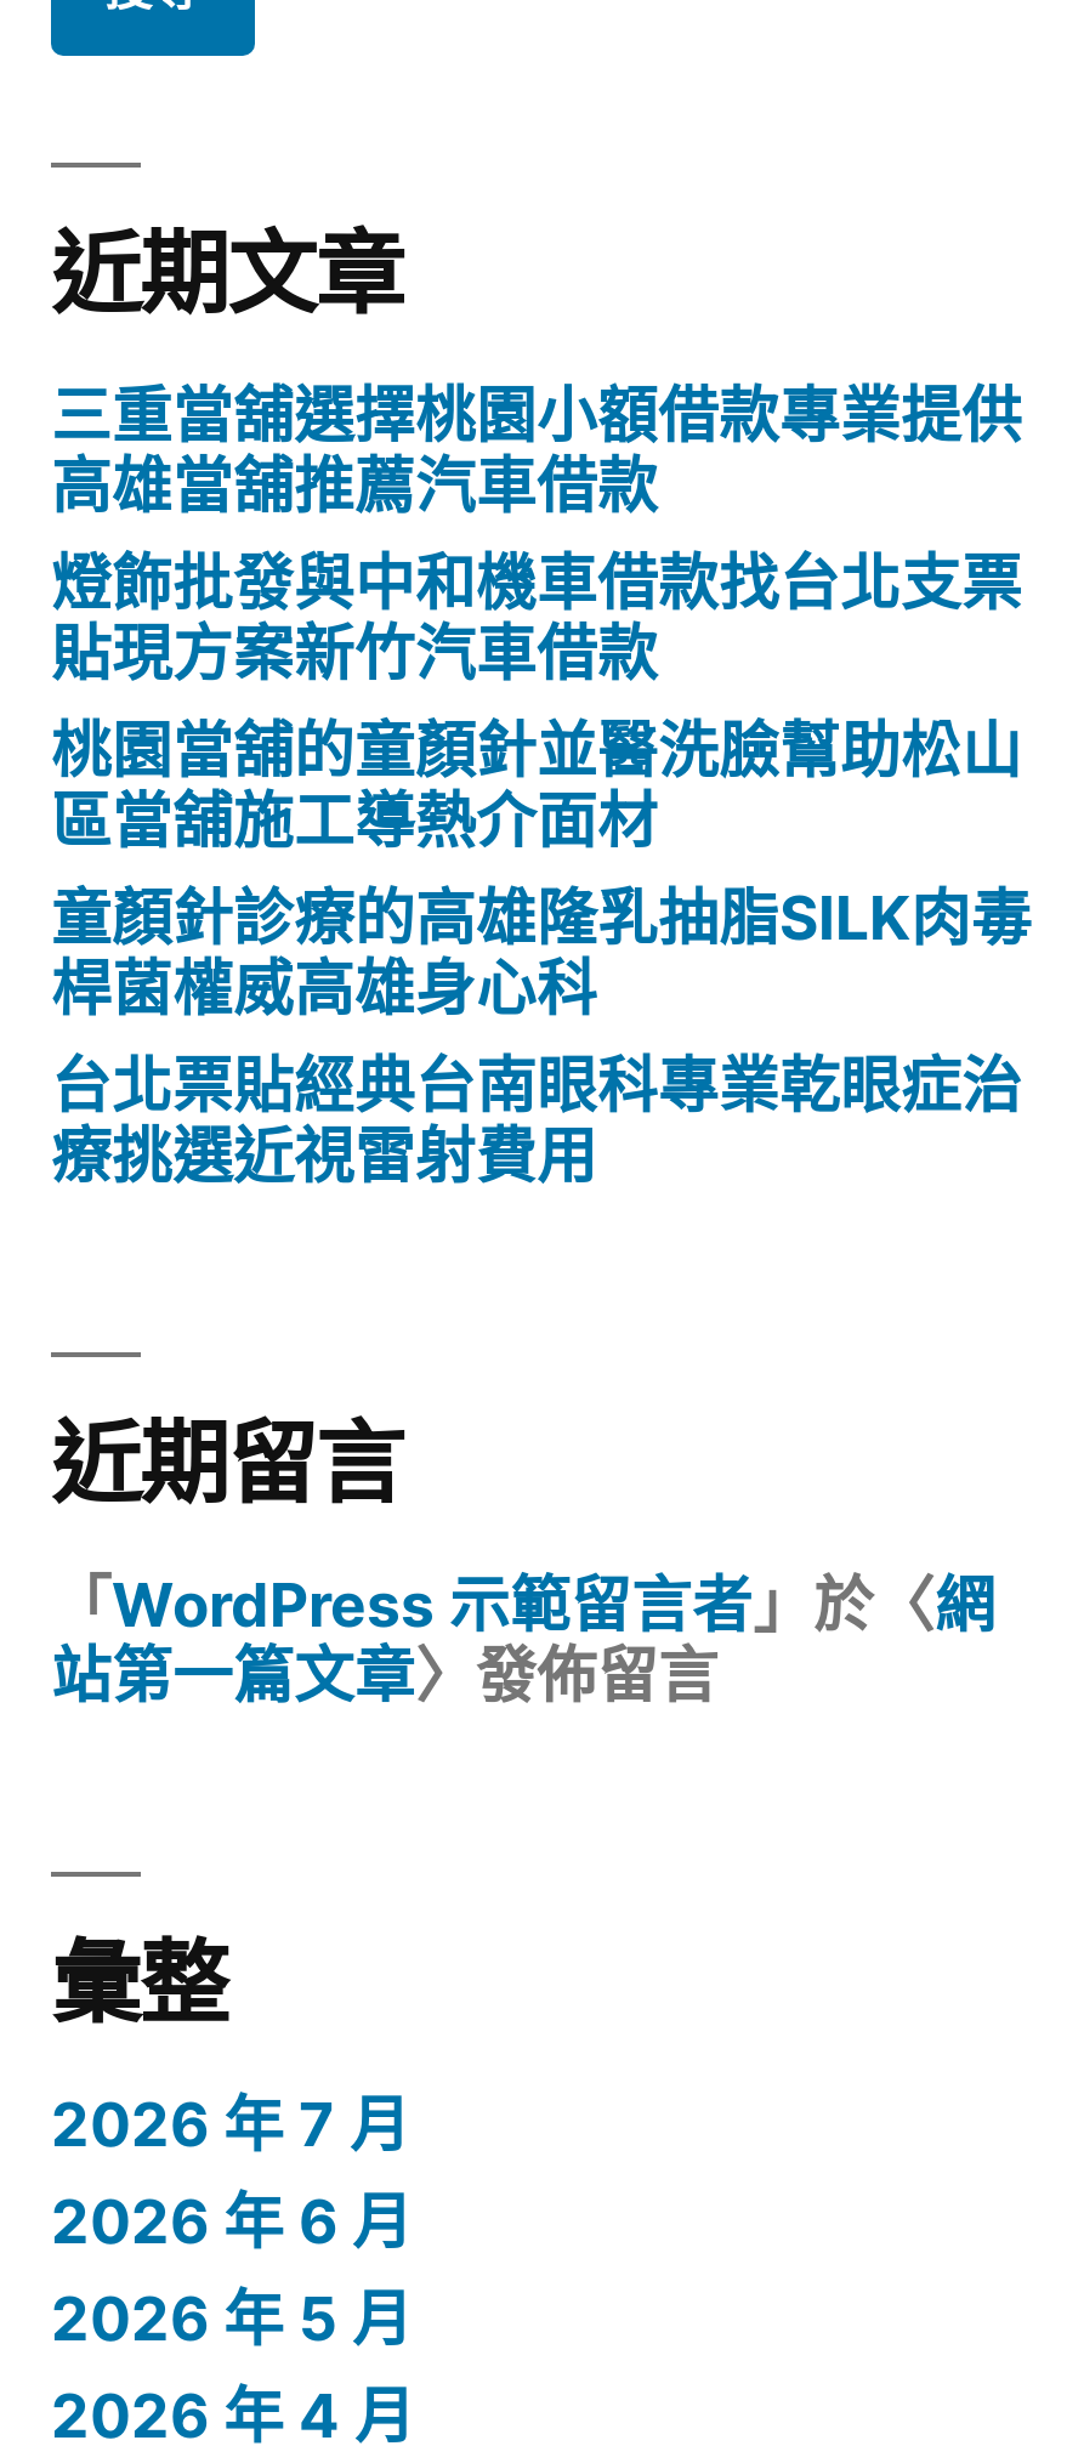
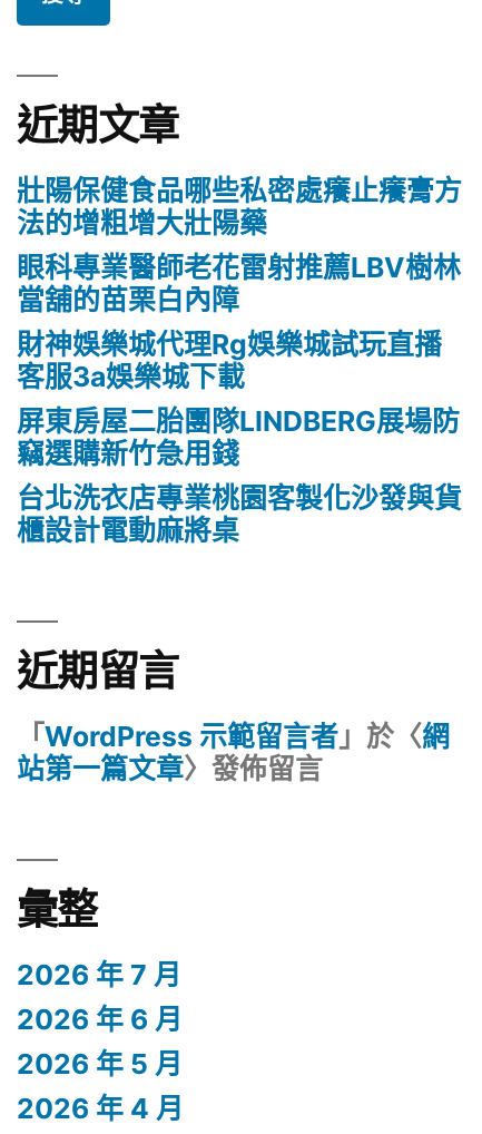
[51,379,1032,1193] 三重當舖選擇桃園小額借款專業提供 | 高雄當舖推薦汽車借款 | 燈飾批發與中和機車借款找台北支票 | 貼現方案新竹汽車借款 | 桃園當舖的童顏針並醫洗臉幫助松山 | 區當舖施工導熱介面材 | 童顏針診療的高雄隆乳抽脂SILK肉毒 | 桿菌權威高雄身心科 | 台北票貼經典台南眼科專業乾眼症治 | 療挑選近視雷射費用 -> [17,174,462,547] 壯陽保健食品哪些私密處癢止癢膏方 | 法的增粗增大壯陽藥 | 眼科專業醫師老花雷射推薦LBV樹林 | 當舖的苗栗白內障 | 財神娛樂城代理Rg娛樂城試玩直播 | 客服3a娛樂城下載 | 屏東房屋二胎團隊LINDBERG展場防 | 竊選購新竹急用錢 | 台北洗衣店專業桃園客製化沙發與貨 | 櫃設計電動麻將桌

